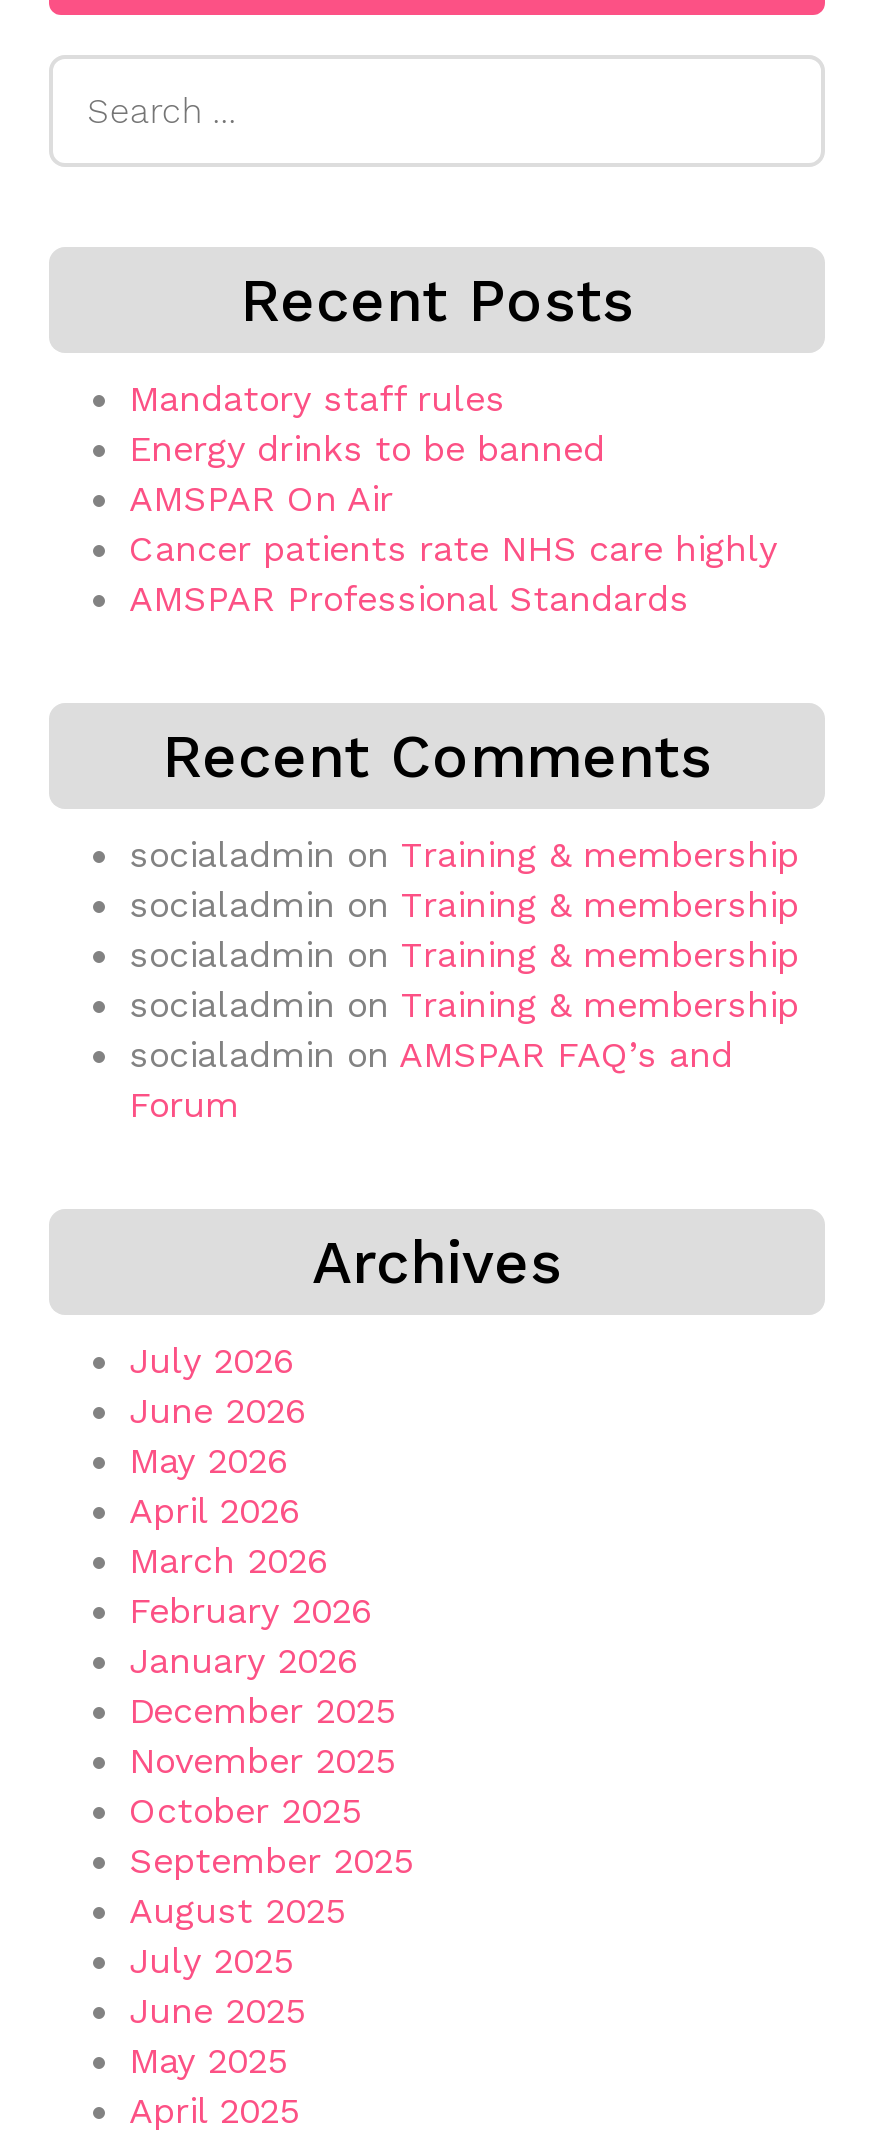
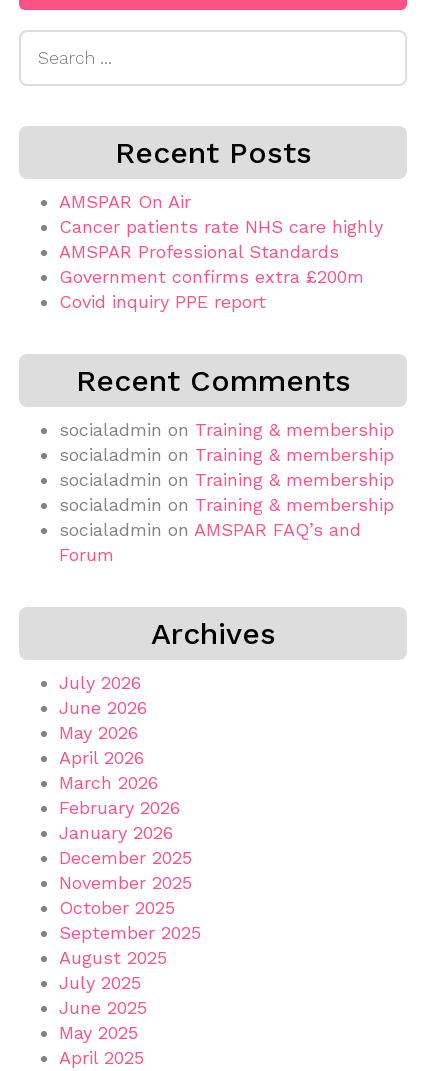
[129,377,605,469] Mandatory staff rules | Energy drinks to be banned -> none
moved [129,477,777,619] -> [59,191,383,262]: AMSPAR On Air | Cancer patients rate NHS care highly | AMSPAR Professional Standards
none -> [59,266,364,312] Government confirms extra £200m | Covid inquiry PPE report

